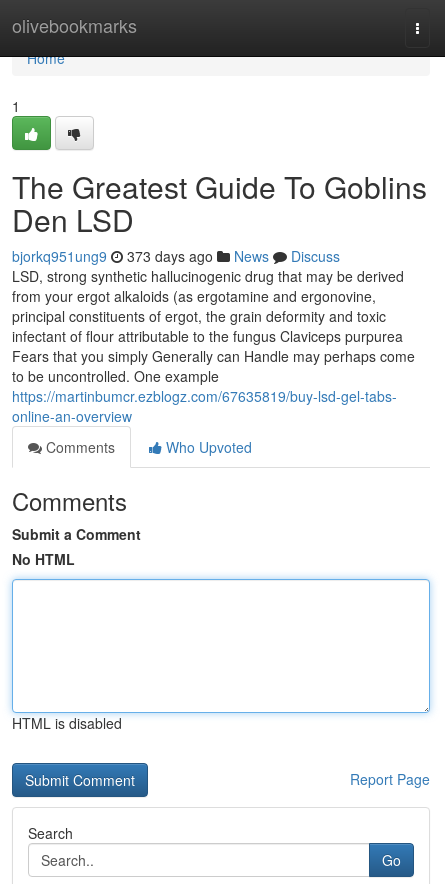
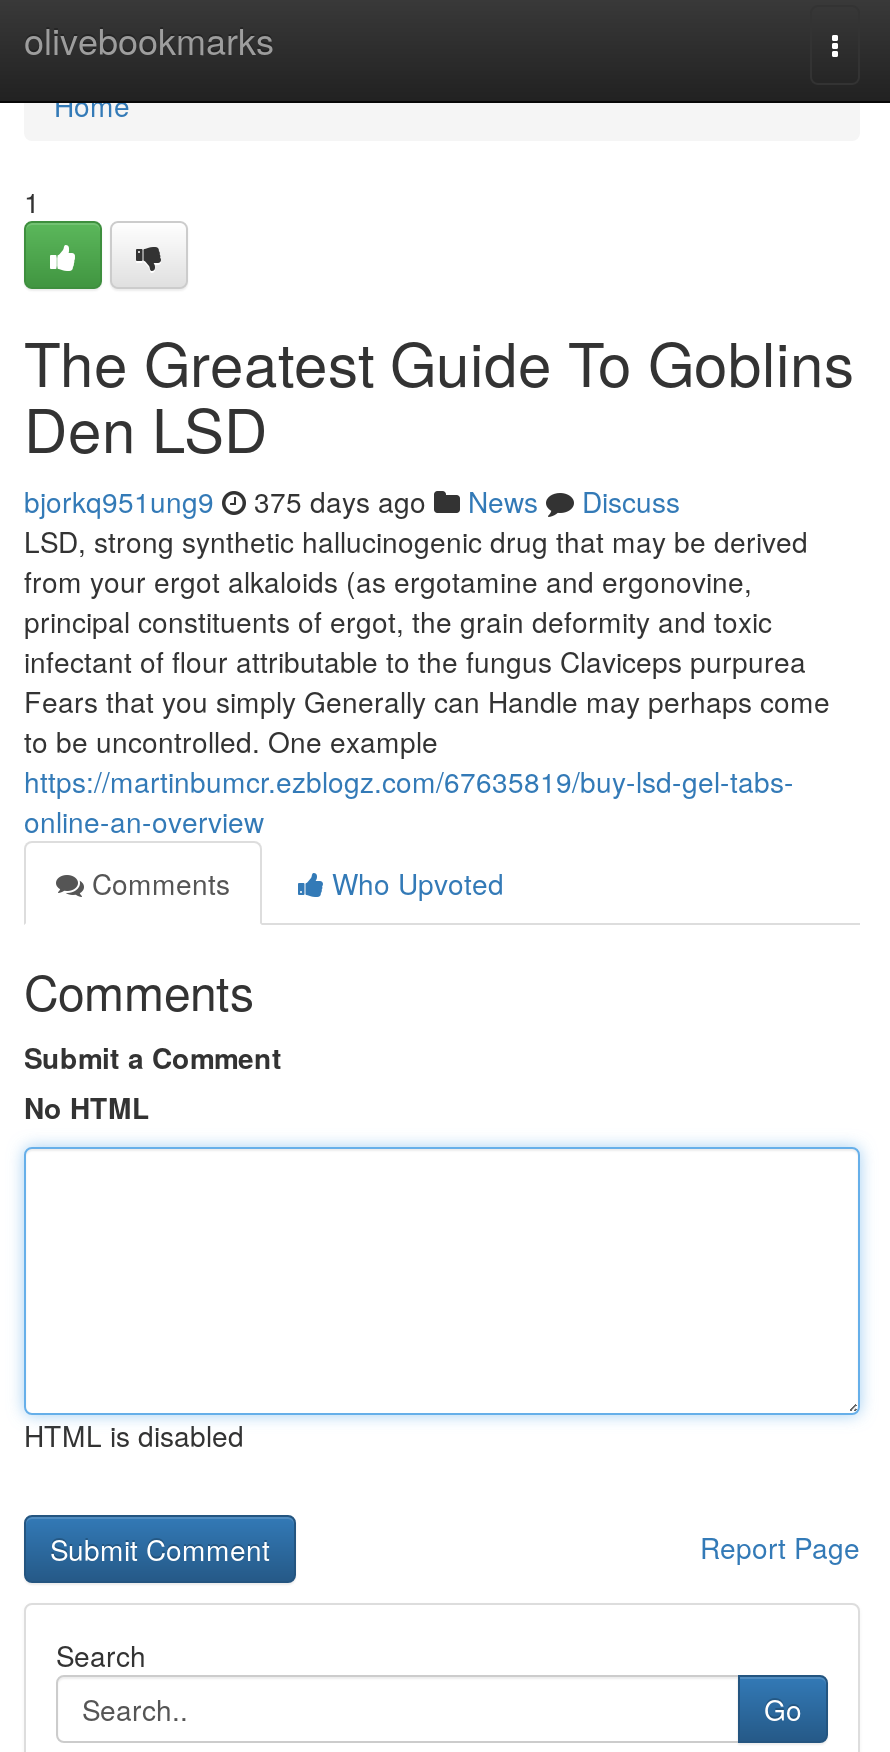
[12,246,340,266] bjorkq951ung9 373 days ago News Discuss -> [24,481,680,521] bjorkq951ung9 375 days ago News Discuss

